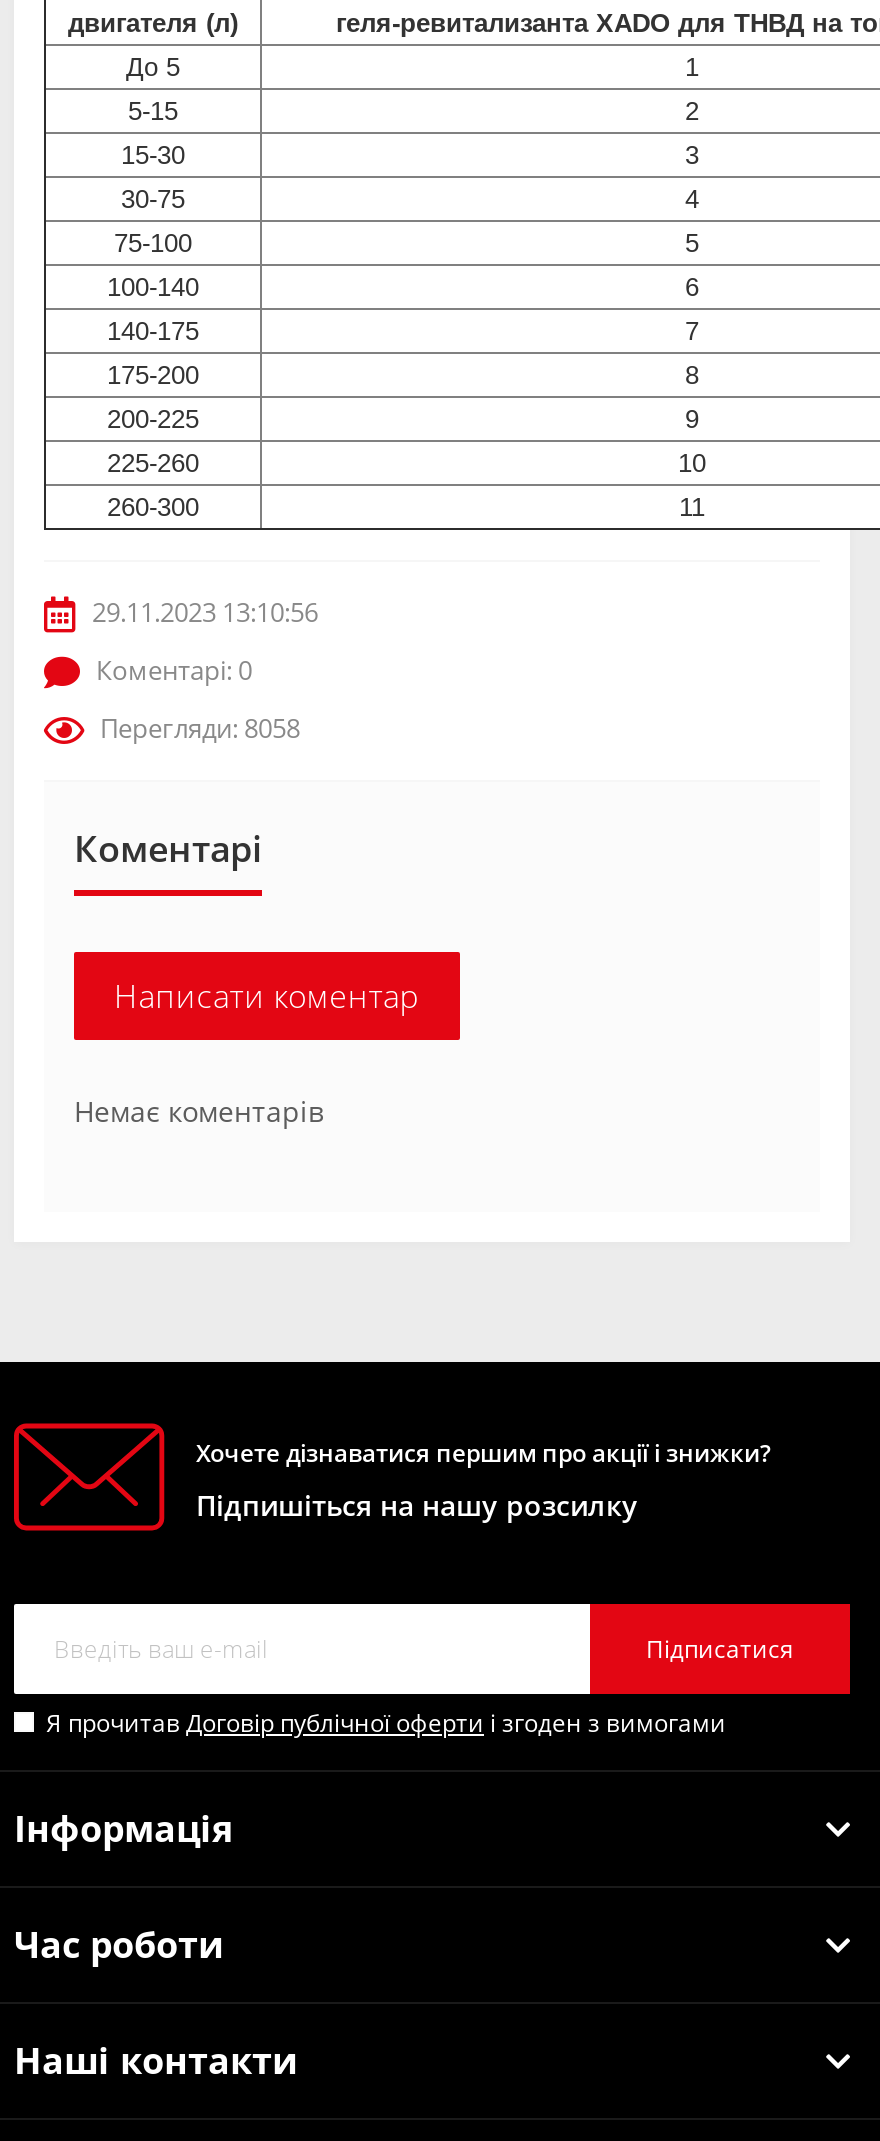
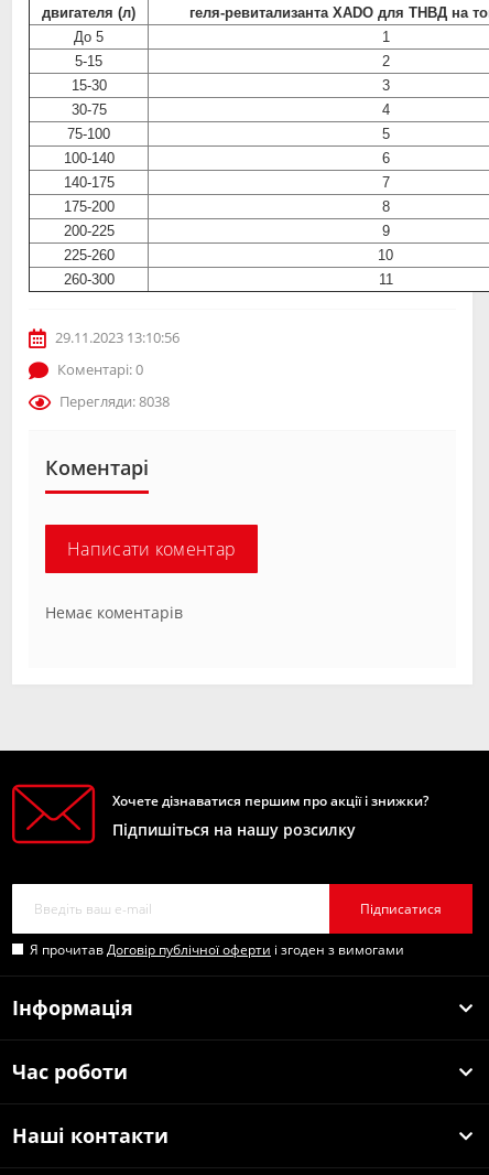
[100,710,300,746] Перегляди: 8058 -> [59,391,170,411] Перегляди: 8038

